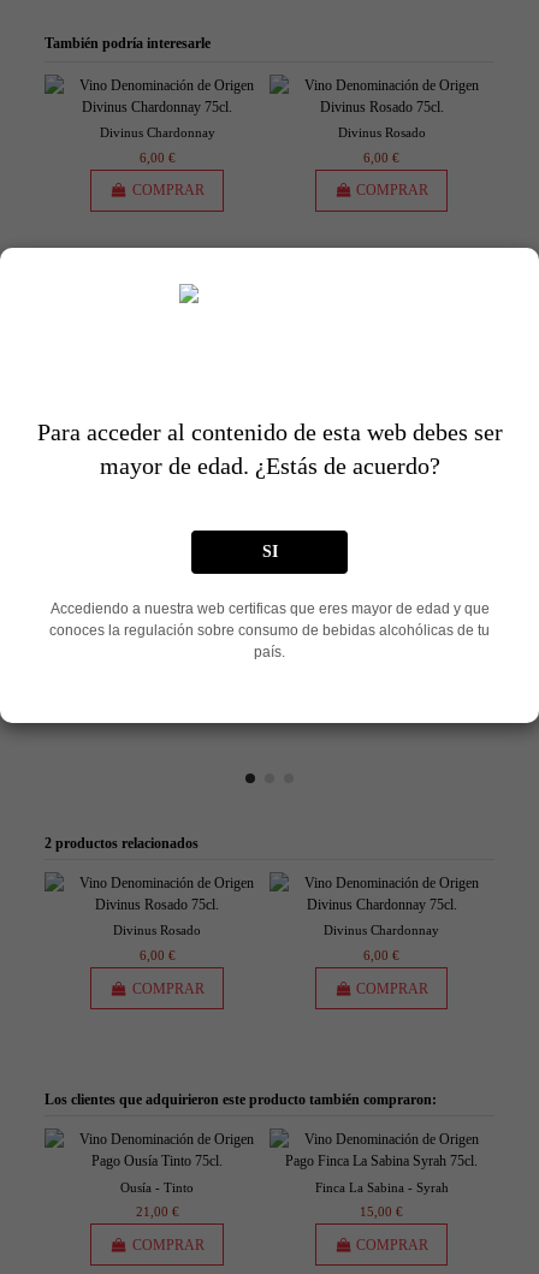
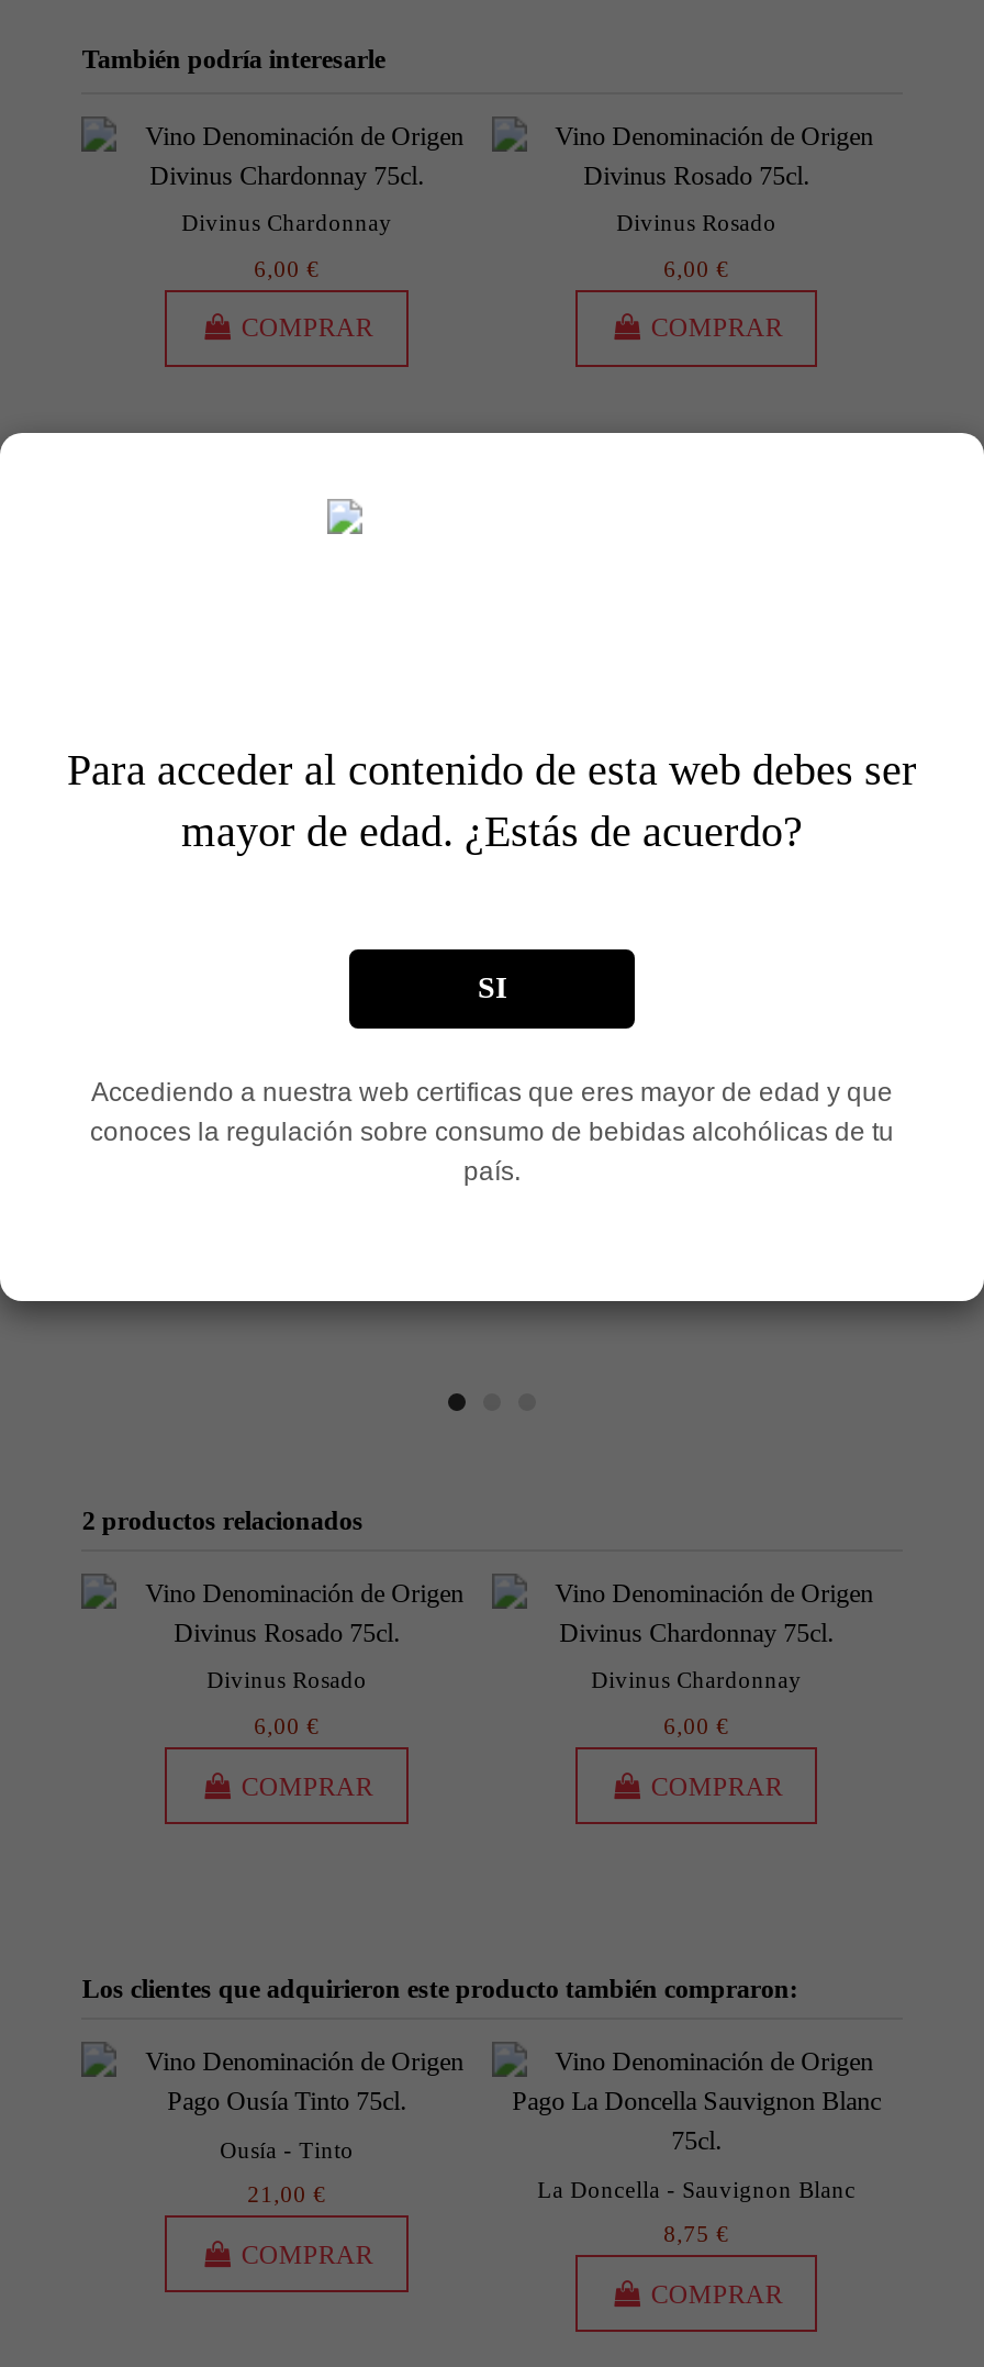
[315,1181,448,1194] Finca La Sabina - Syrah -> [537,2177,856,2201] La Doncella - Sauvignon Blanc
[360,1206,403,1219] 15,00 € -> [664,2223,730,2247] 8,75 €

